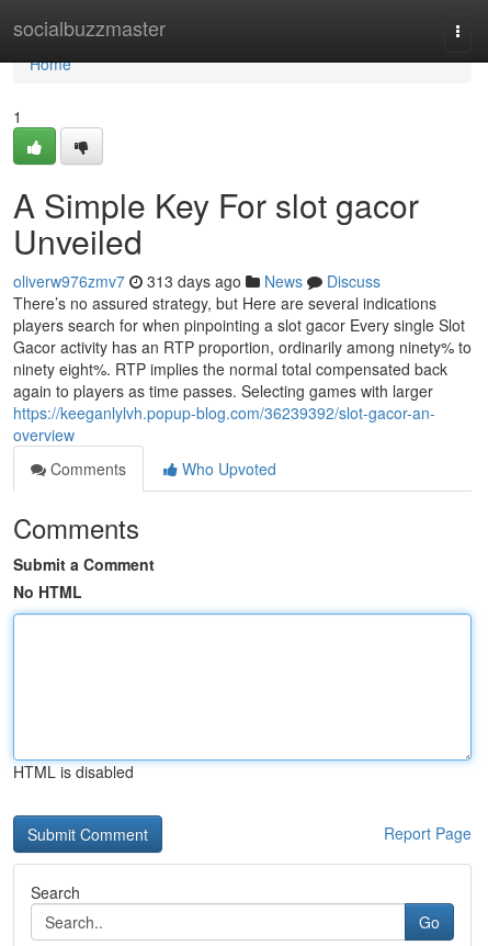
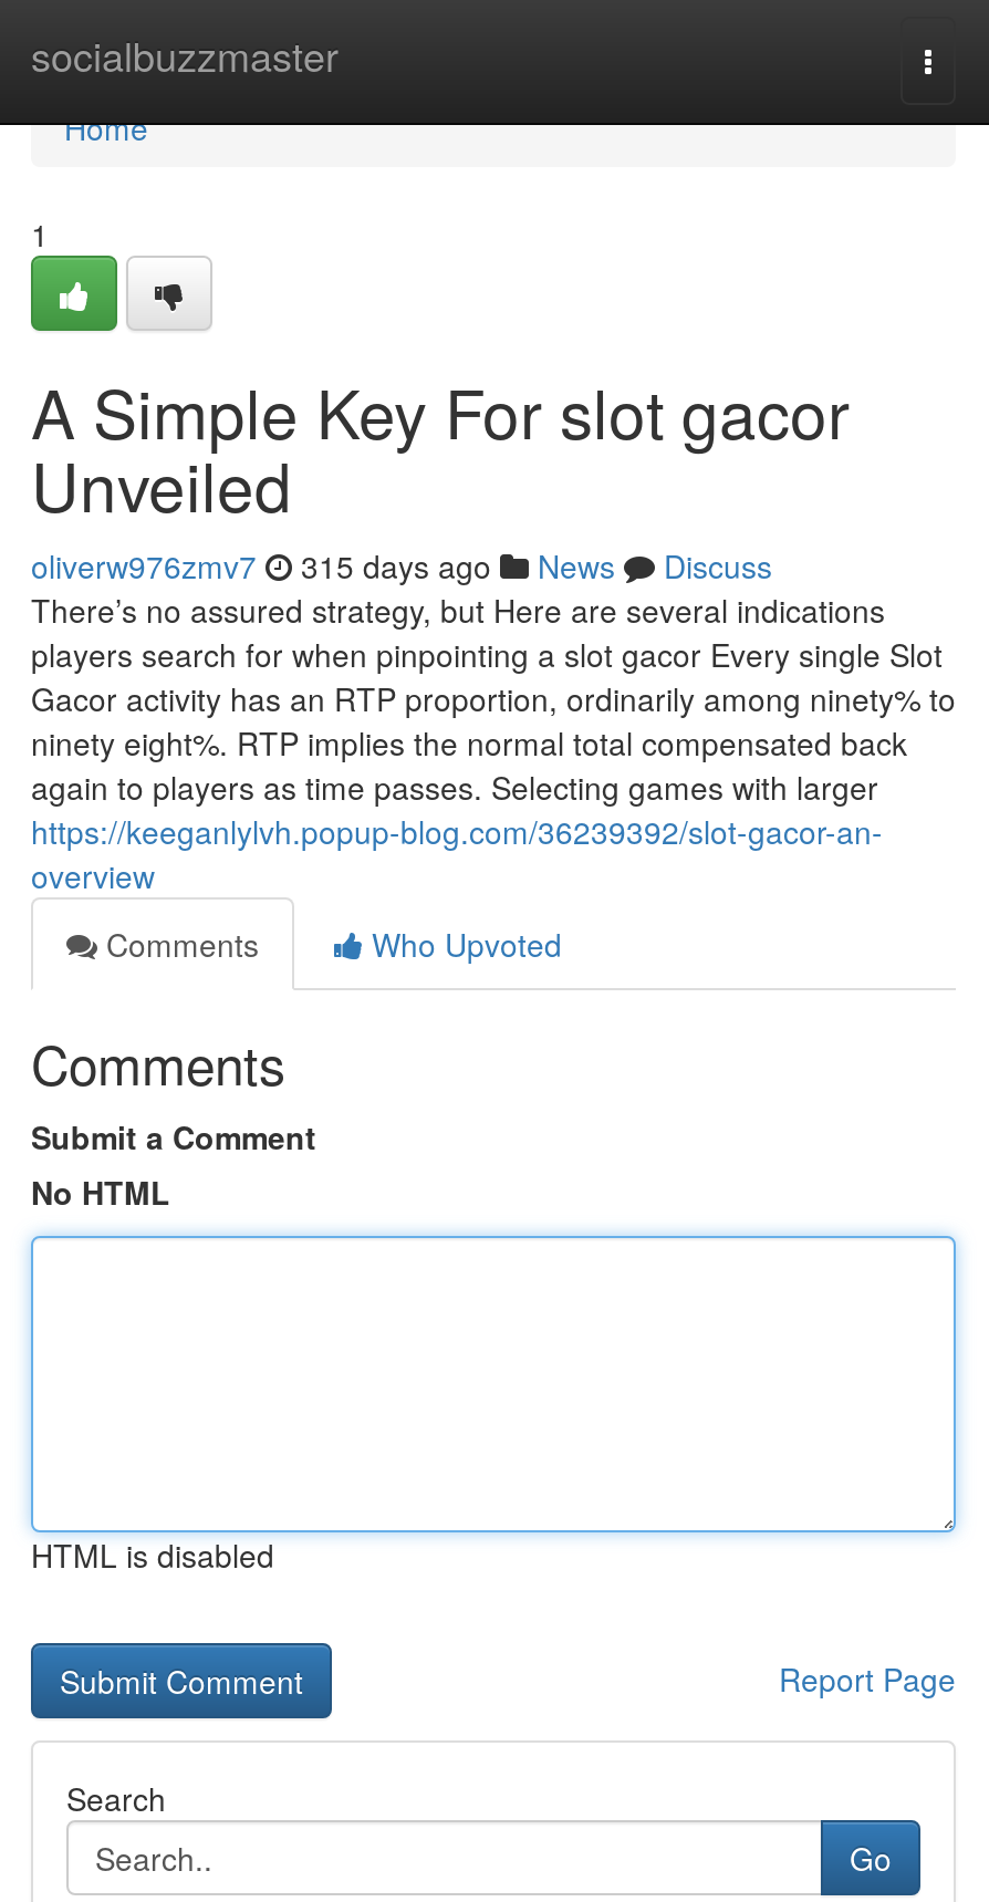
[13,270,381,292] oliverw976zmv7 313 days ago News Discuss -> [31,543,772,588] oliverw976zmv7 315 days ago News Discuss

